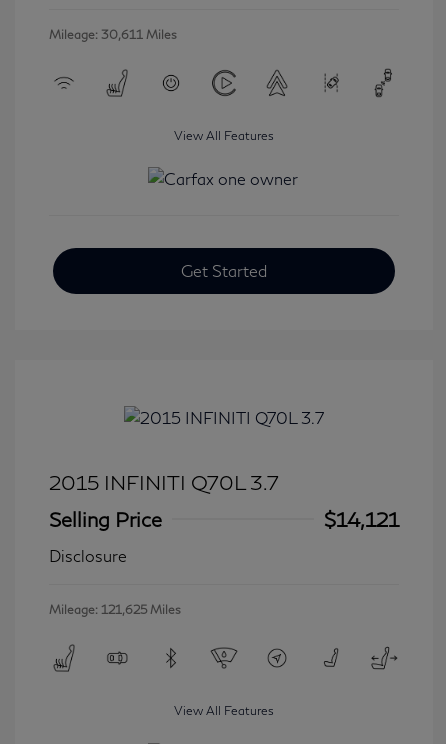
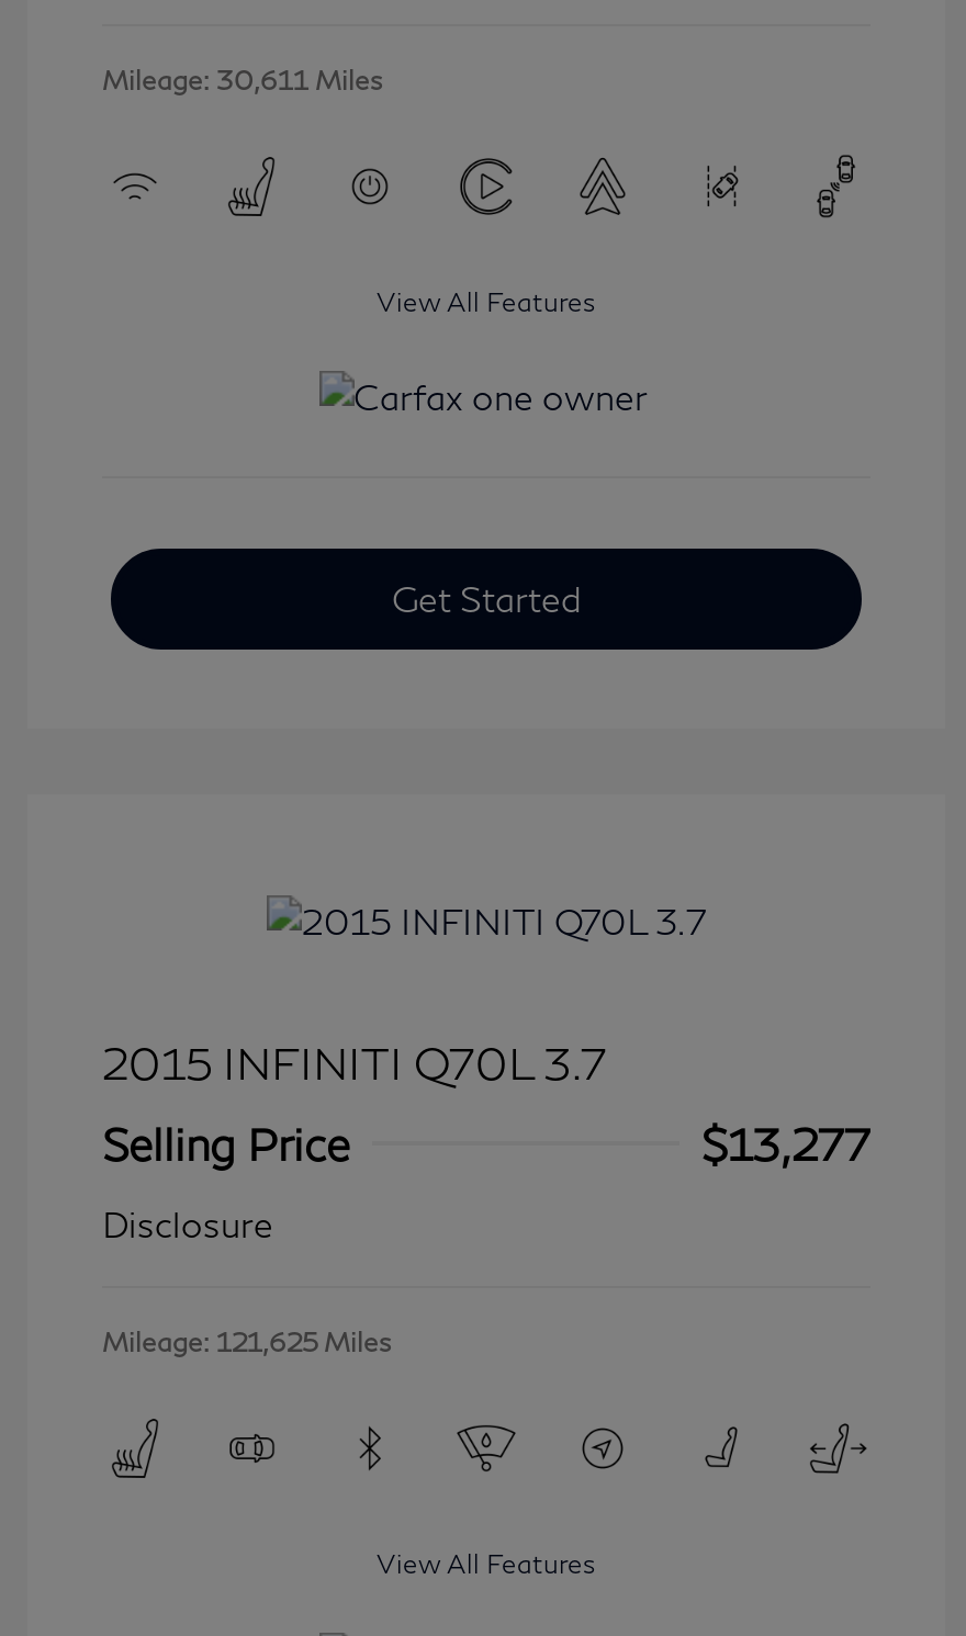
[324,507,399,531] $14,121 -> [701,1117,870,1170] $13,277

